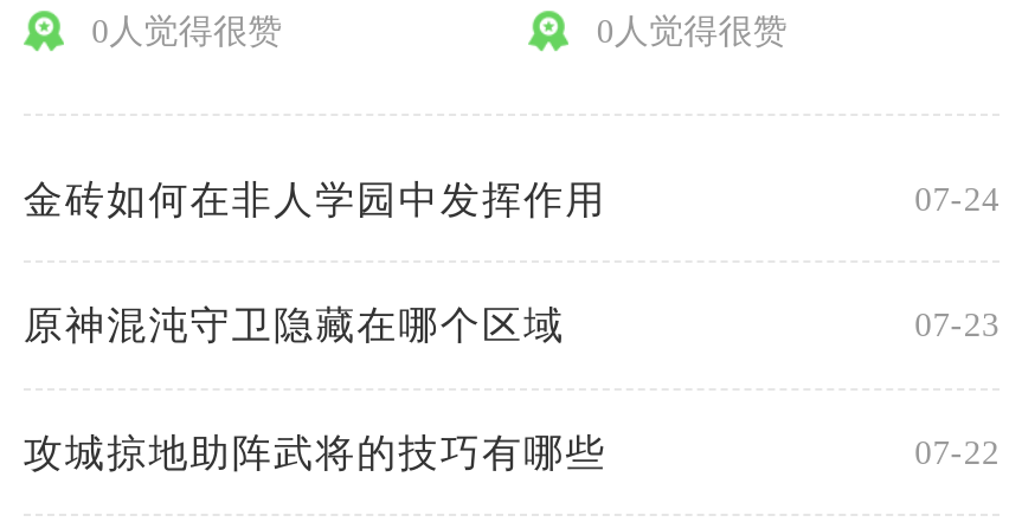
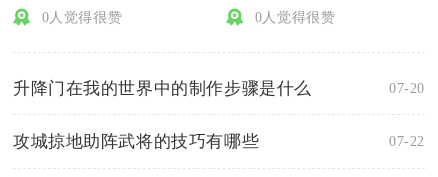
[23,177,1000,348] 金砖如何在非人学园中发挥作用 | 07-24 | 原神混沌守卫隐藏在哪个区域 | 07-23 -> [13,79,425,98] 升降门在我的世界中的制作步骤是什么 | 07-20

